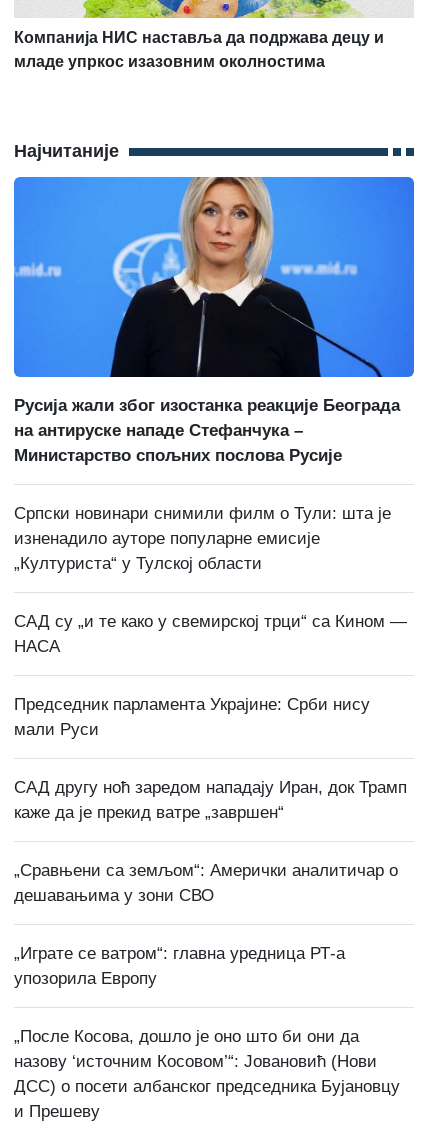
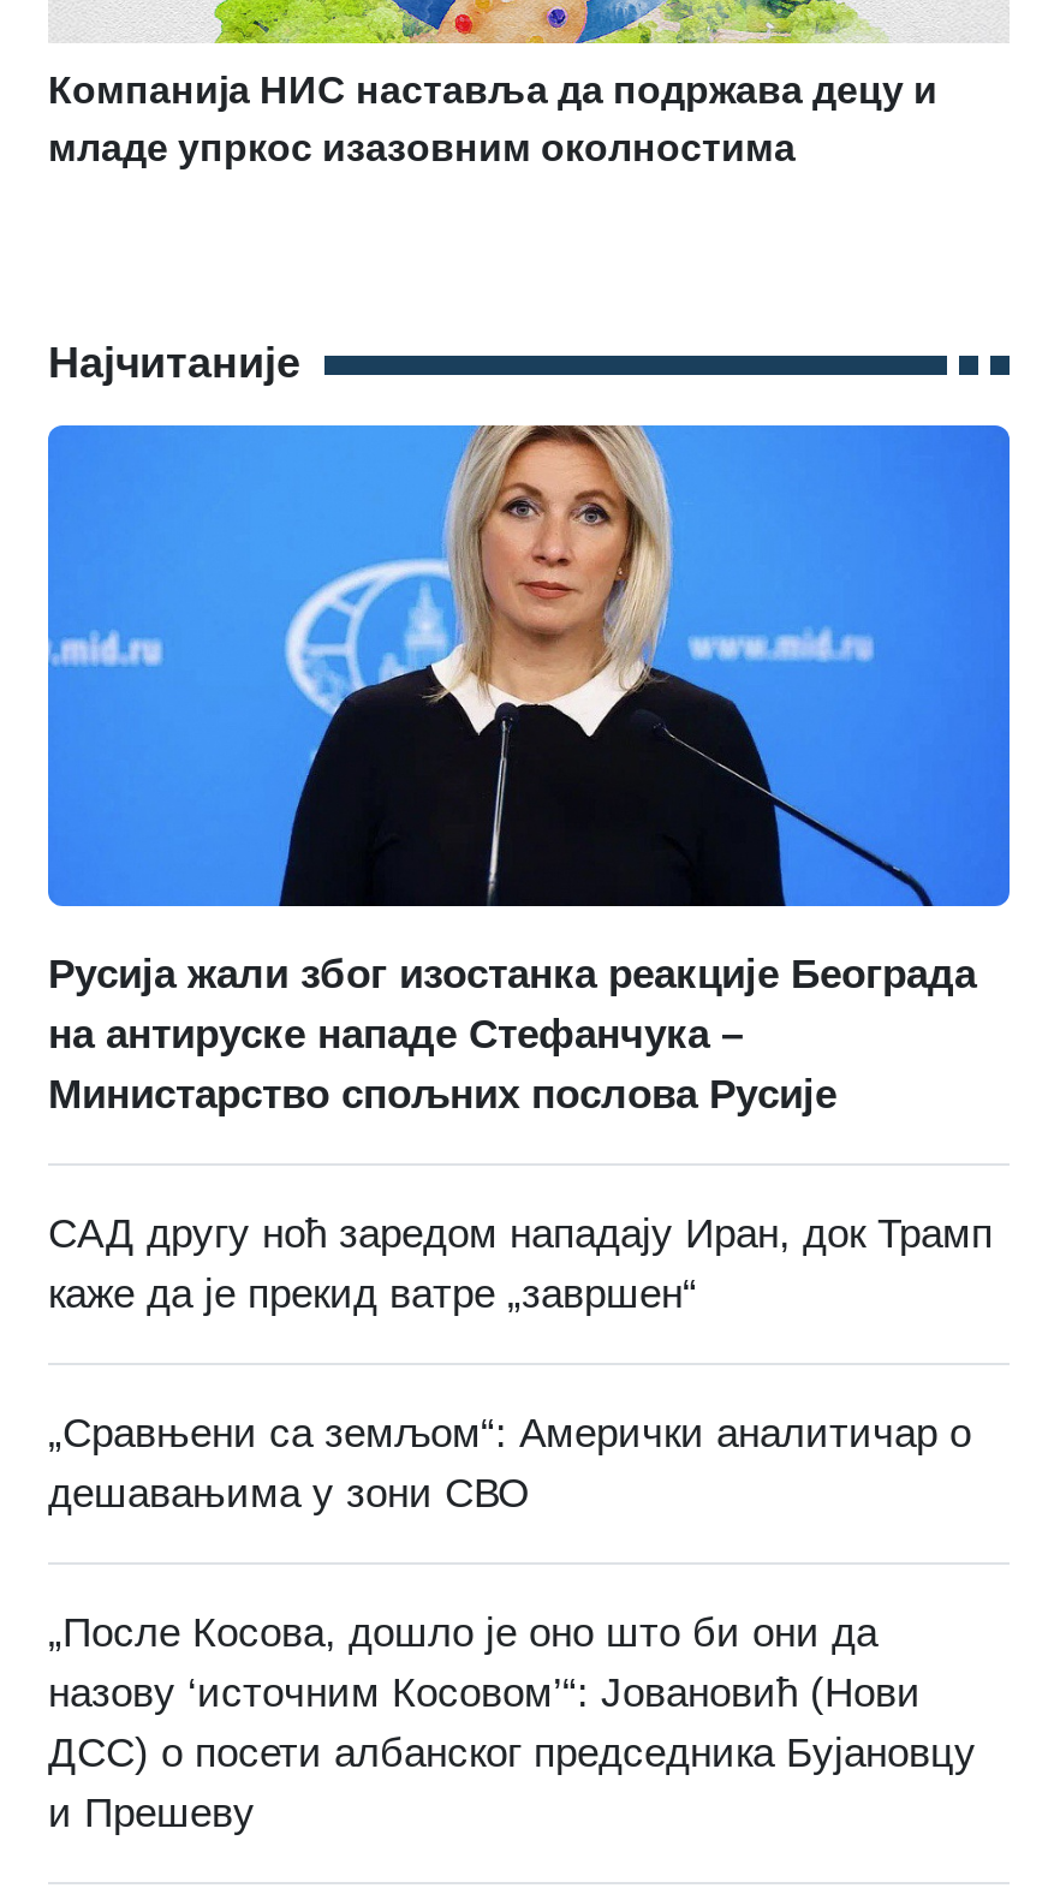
[14,504,407,739] Српски новинари снимили филм о Тули: шта је | изненадило ауторе популарне емисије | „Културиста“ у Тулској области | САД су „и те како у свемирској трци“ са Кином — | НАСА | Председник парламента Украјине: Срби нису | мали Руси -> none
[14,944,345,988] „Играте се ватром“: главна уредница РТ-а | упозорила Европу -> none

